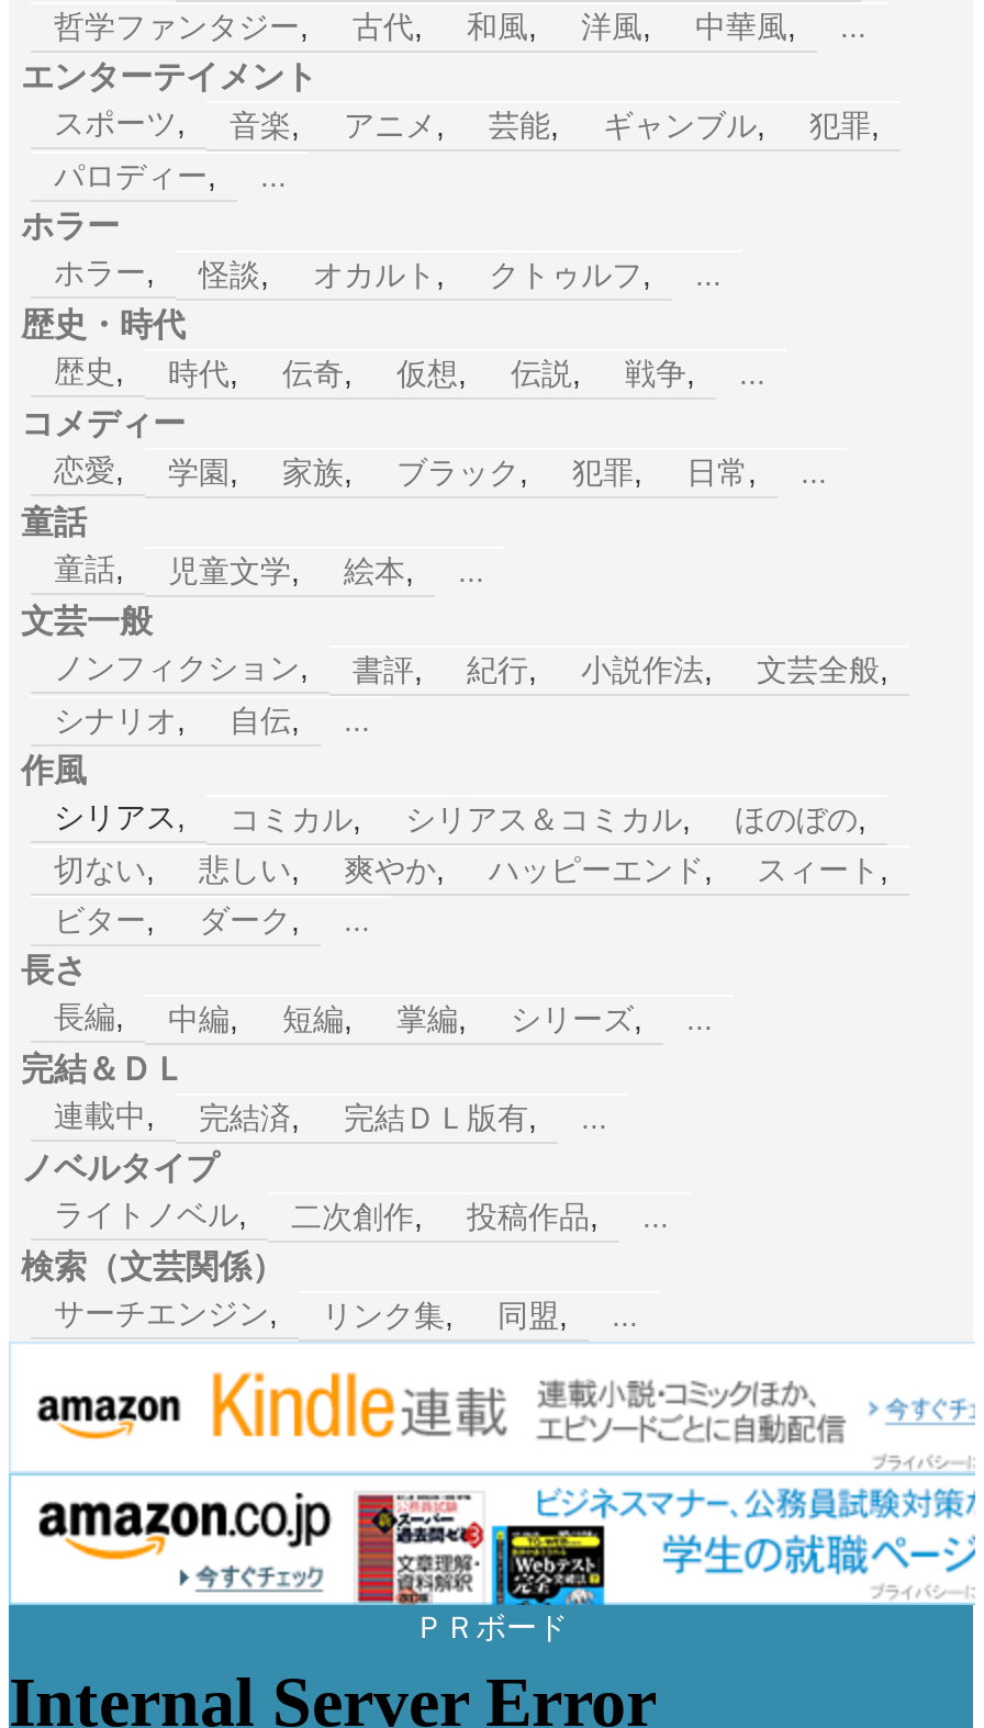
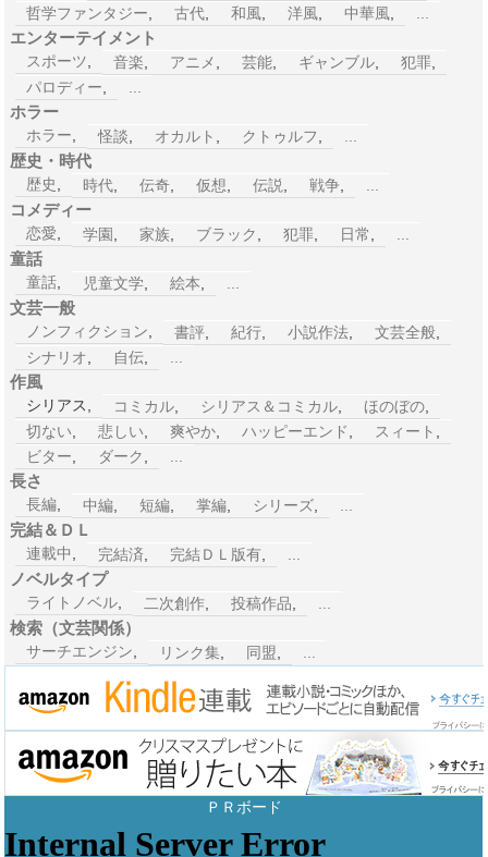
[9,1473,977,1605] [image] -> [8,738,484,797] [image]

